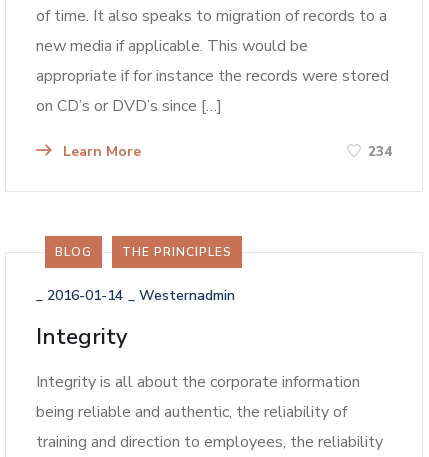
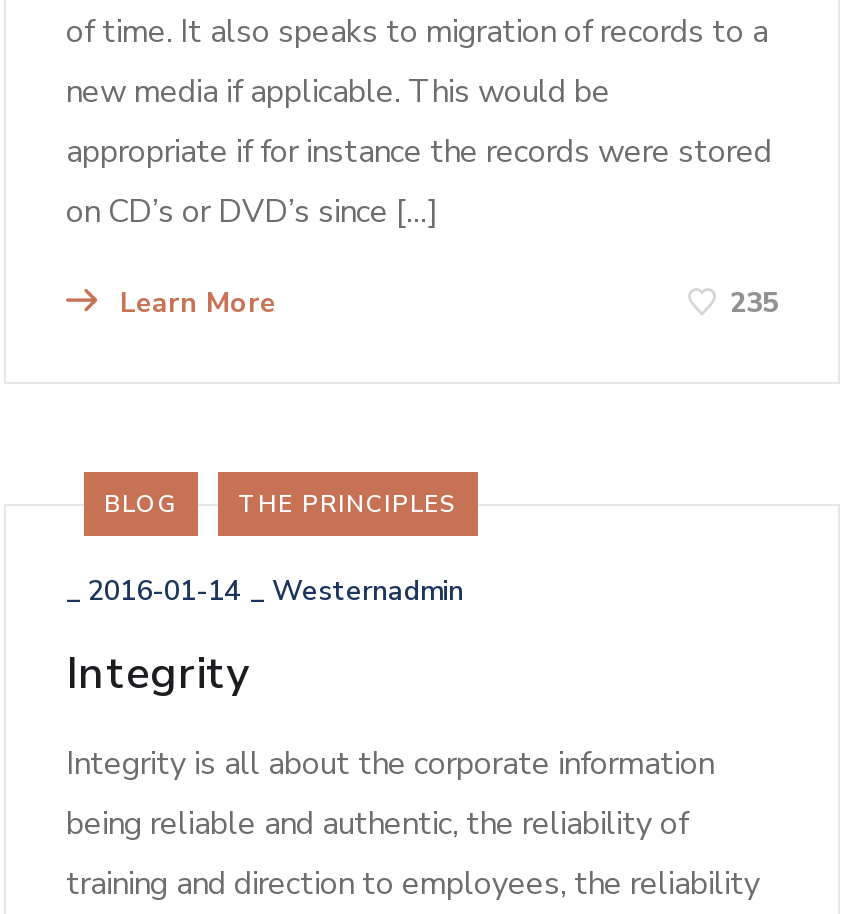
[368,142,392,161] 234 -> [730,284,778,322] 235

